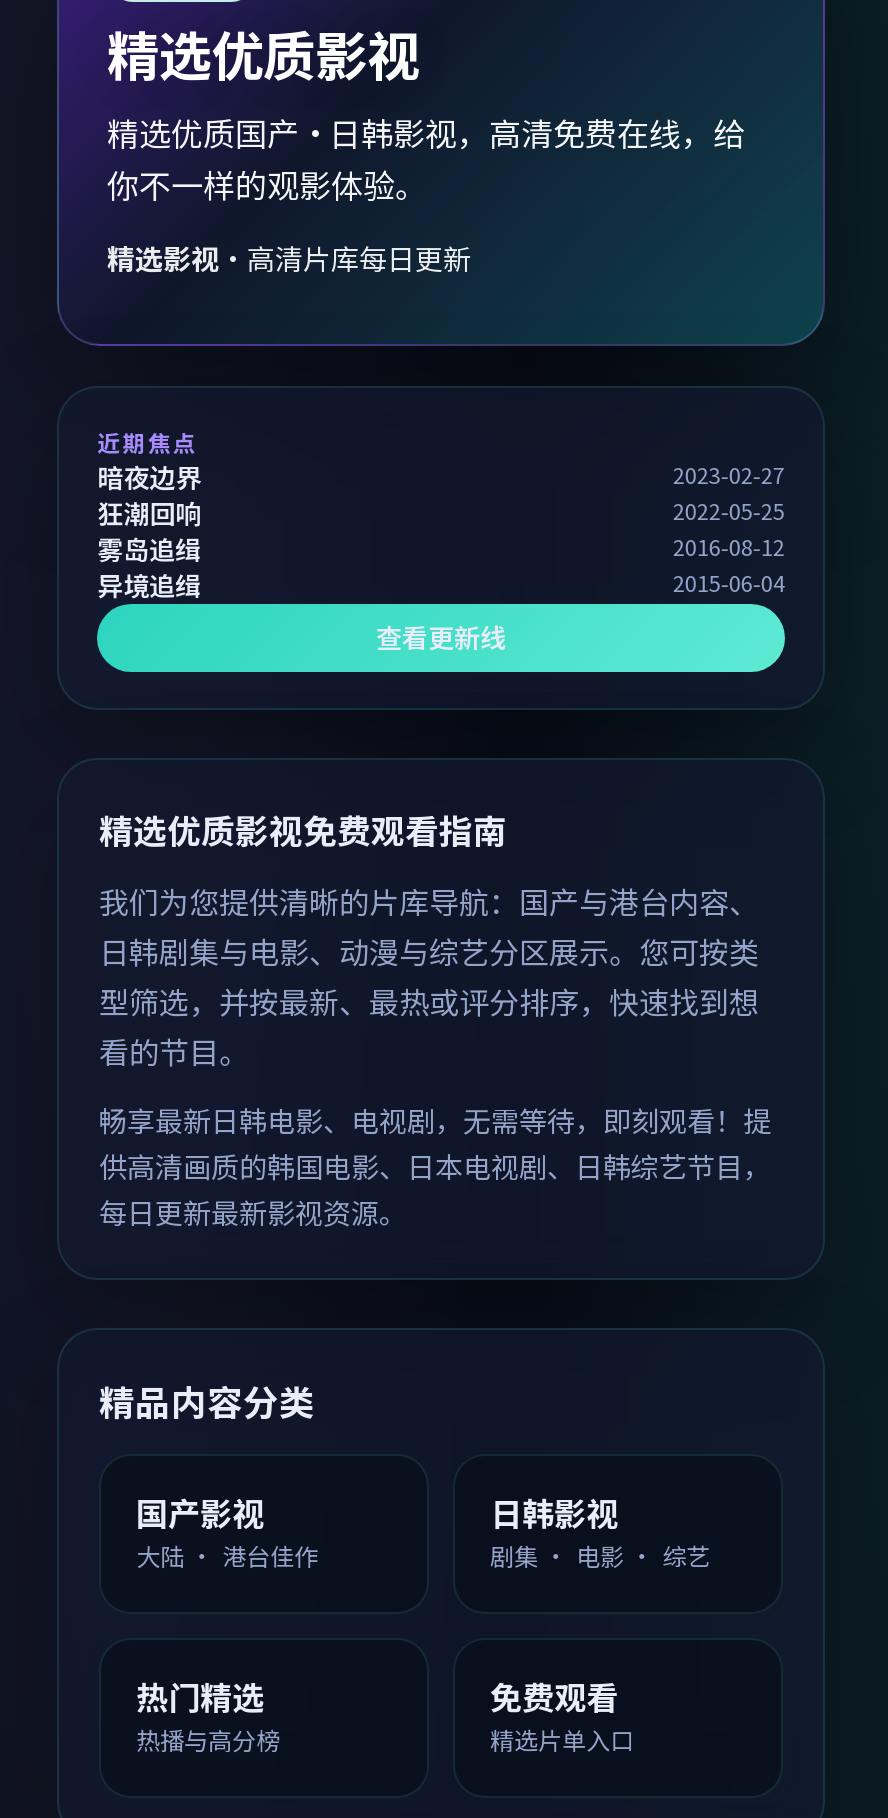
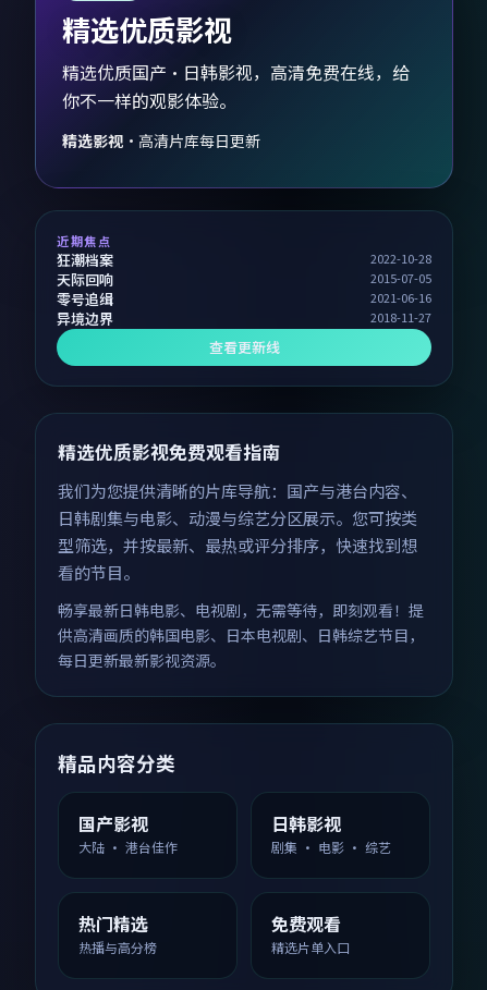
[97,457,785,603] 暗夜边界 | 2023-02-27 | 狂潮回响 | 2022-05-25 | 雾岛追缉 | 2016-08-12 | 异境追缉 | 2015-06-04 -> [57,249,431,328] 狂潮档案 | 2022-10-28 | 天际回响 | 2015-07-05 | 零号追缉 | 2021-06-16 | 异境边界 | 2018-11-27

